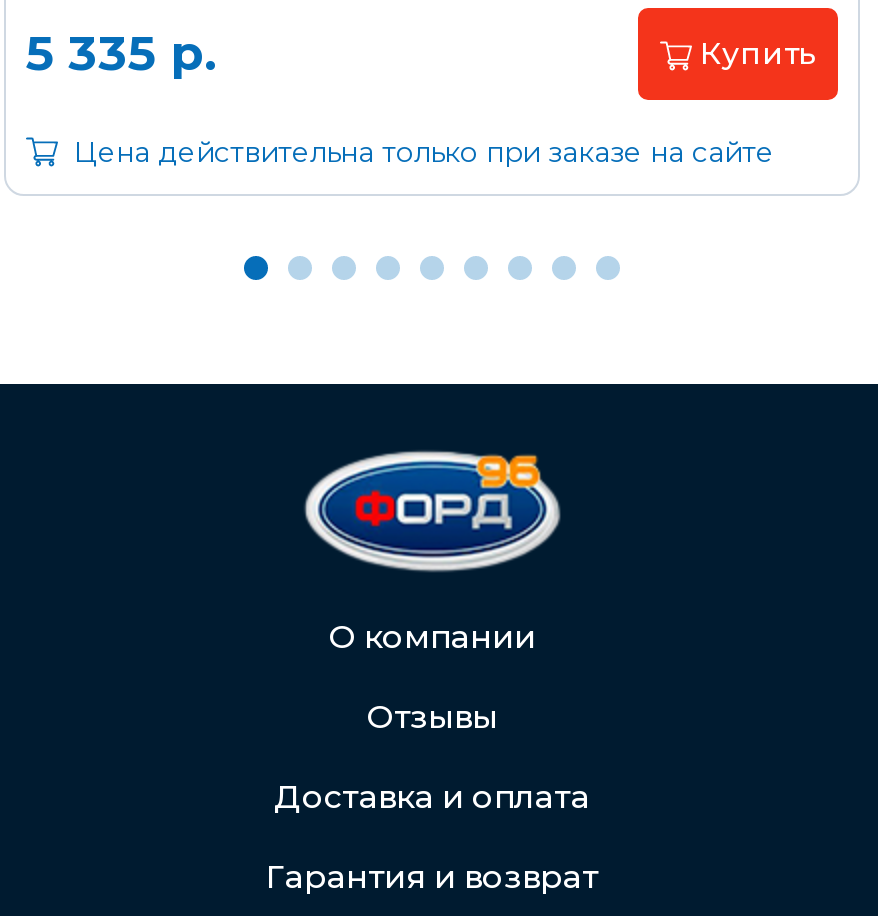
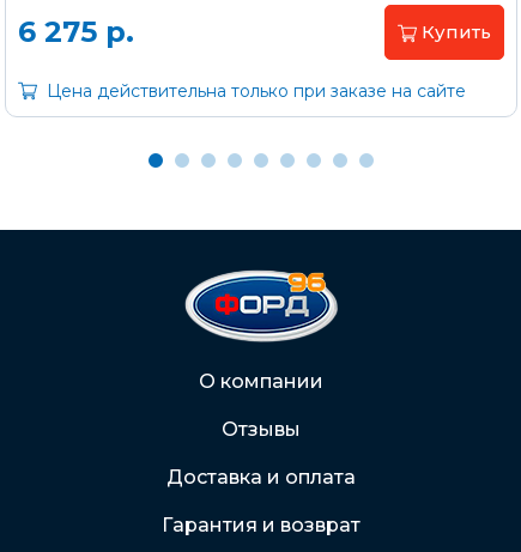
[26,24,218,82] 5 335 р. -> [18,15,134,49] 6 275 р.

